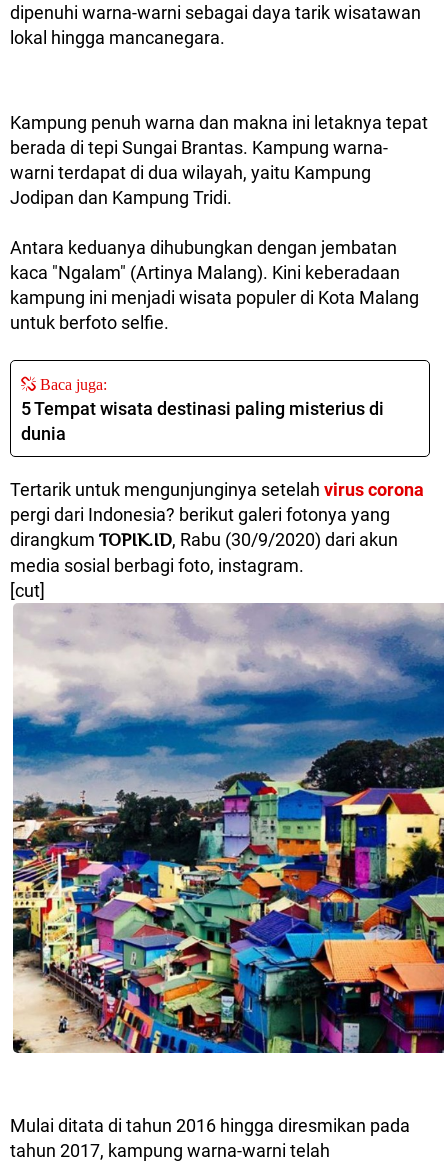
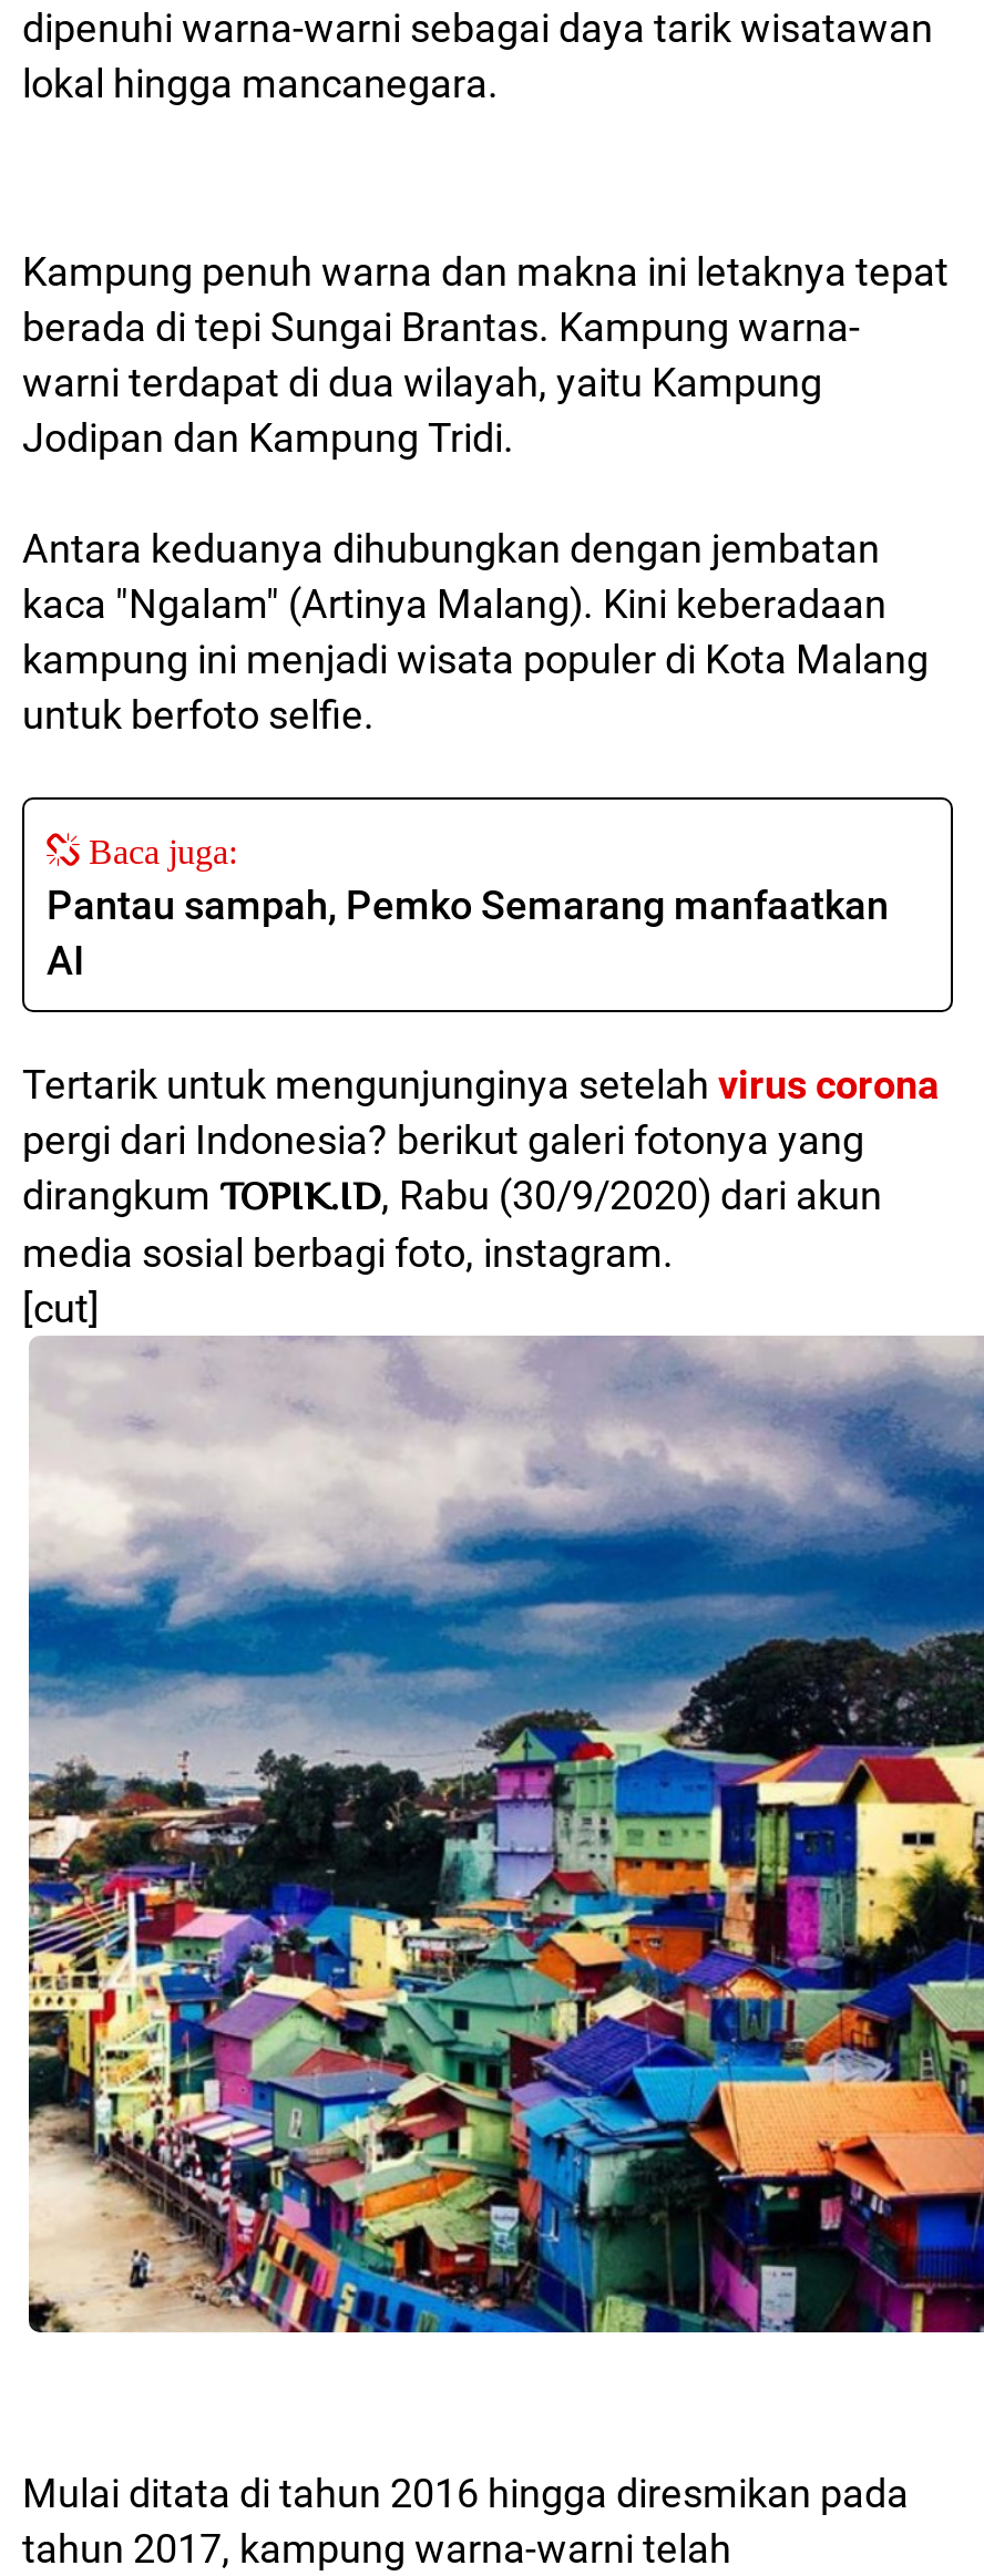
[21,398,384,444] 5 Tempat wisata destinasi paling misterius di | dunia -> [47,881,889,983] Pantau sampah, Pemko Semarang manfaatkan | AI

